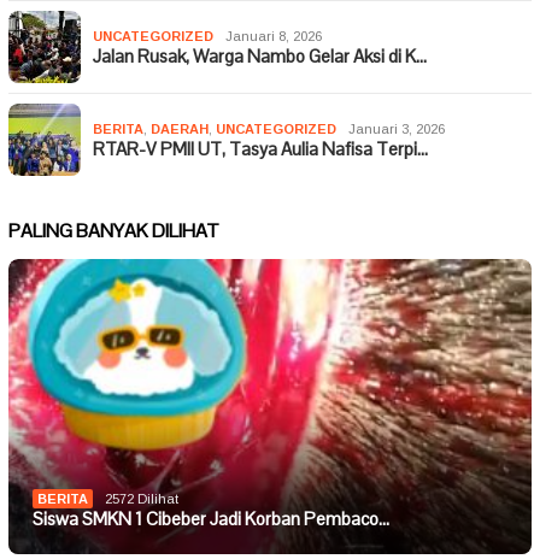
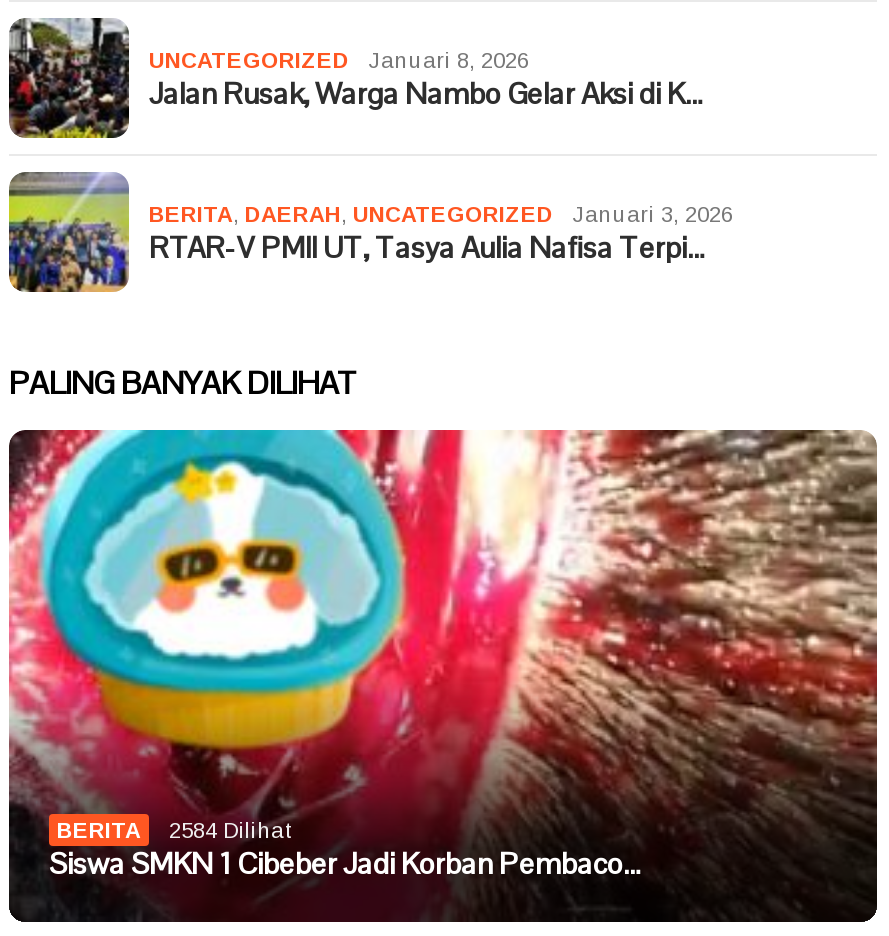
[37,492,178,507] BERITA 2572 Dilihat -> [57,817,291,841] BERITA 2584 Dilihat

